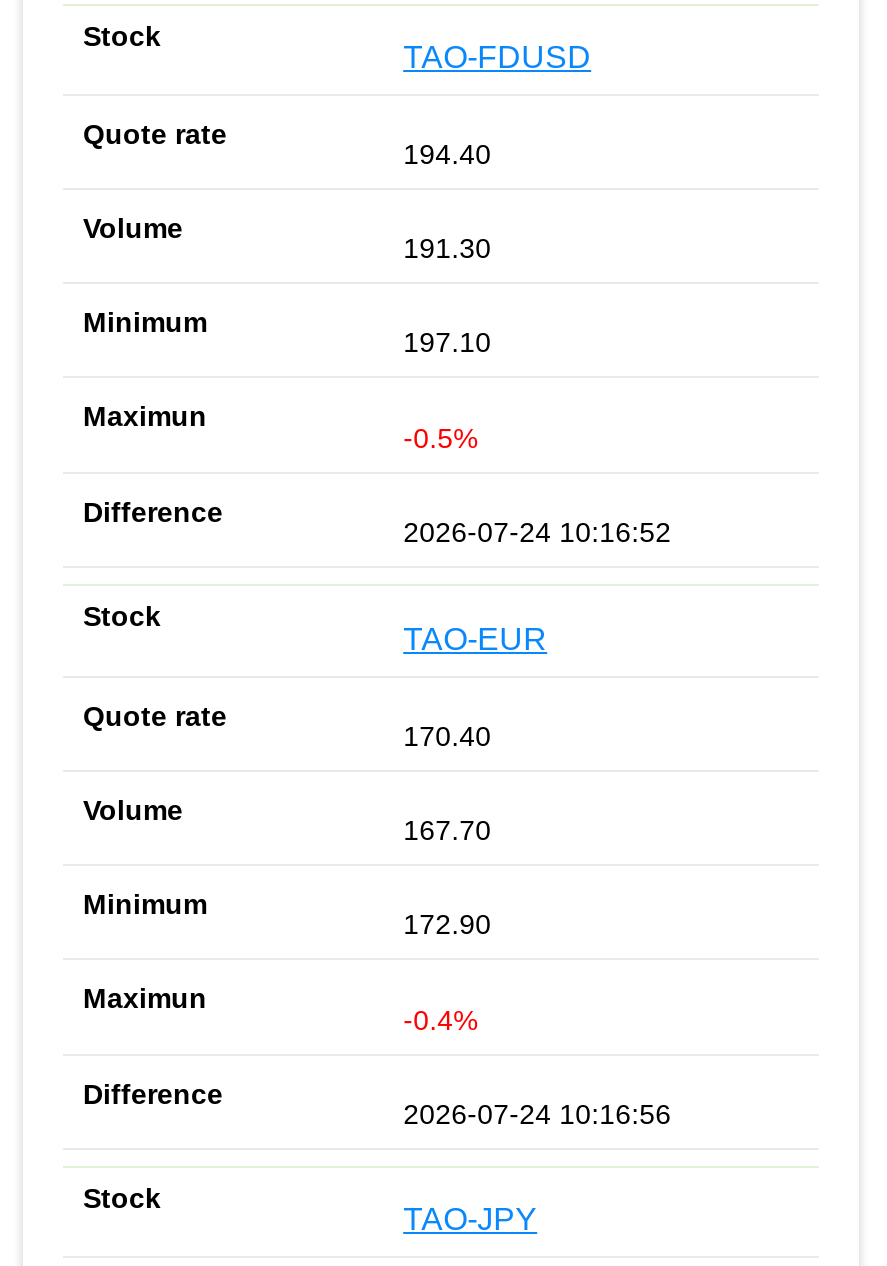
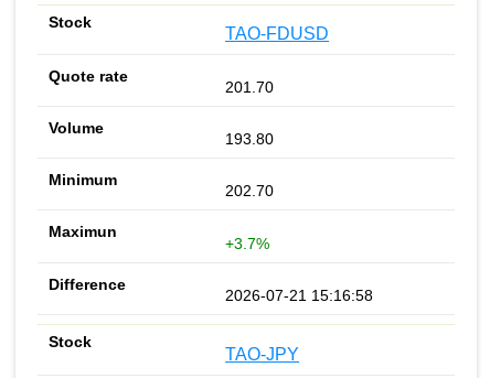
[403,138,671,1130] 194.40 | 191.30 | 197.10 | -0.5% | 2026-07-24 10:16:52 | TAO-EUR | 170.40 | 167.70 | 172.90 | -0.4% | 2026-07-24 10:16:56 -> [225,78,373,305] 201.70 | 193.80 | 202.70 | +3.7% | 2026-07-21 15:16:58

